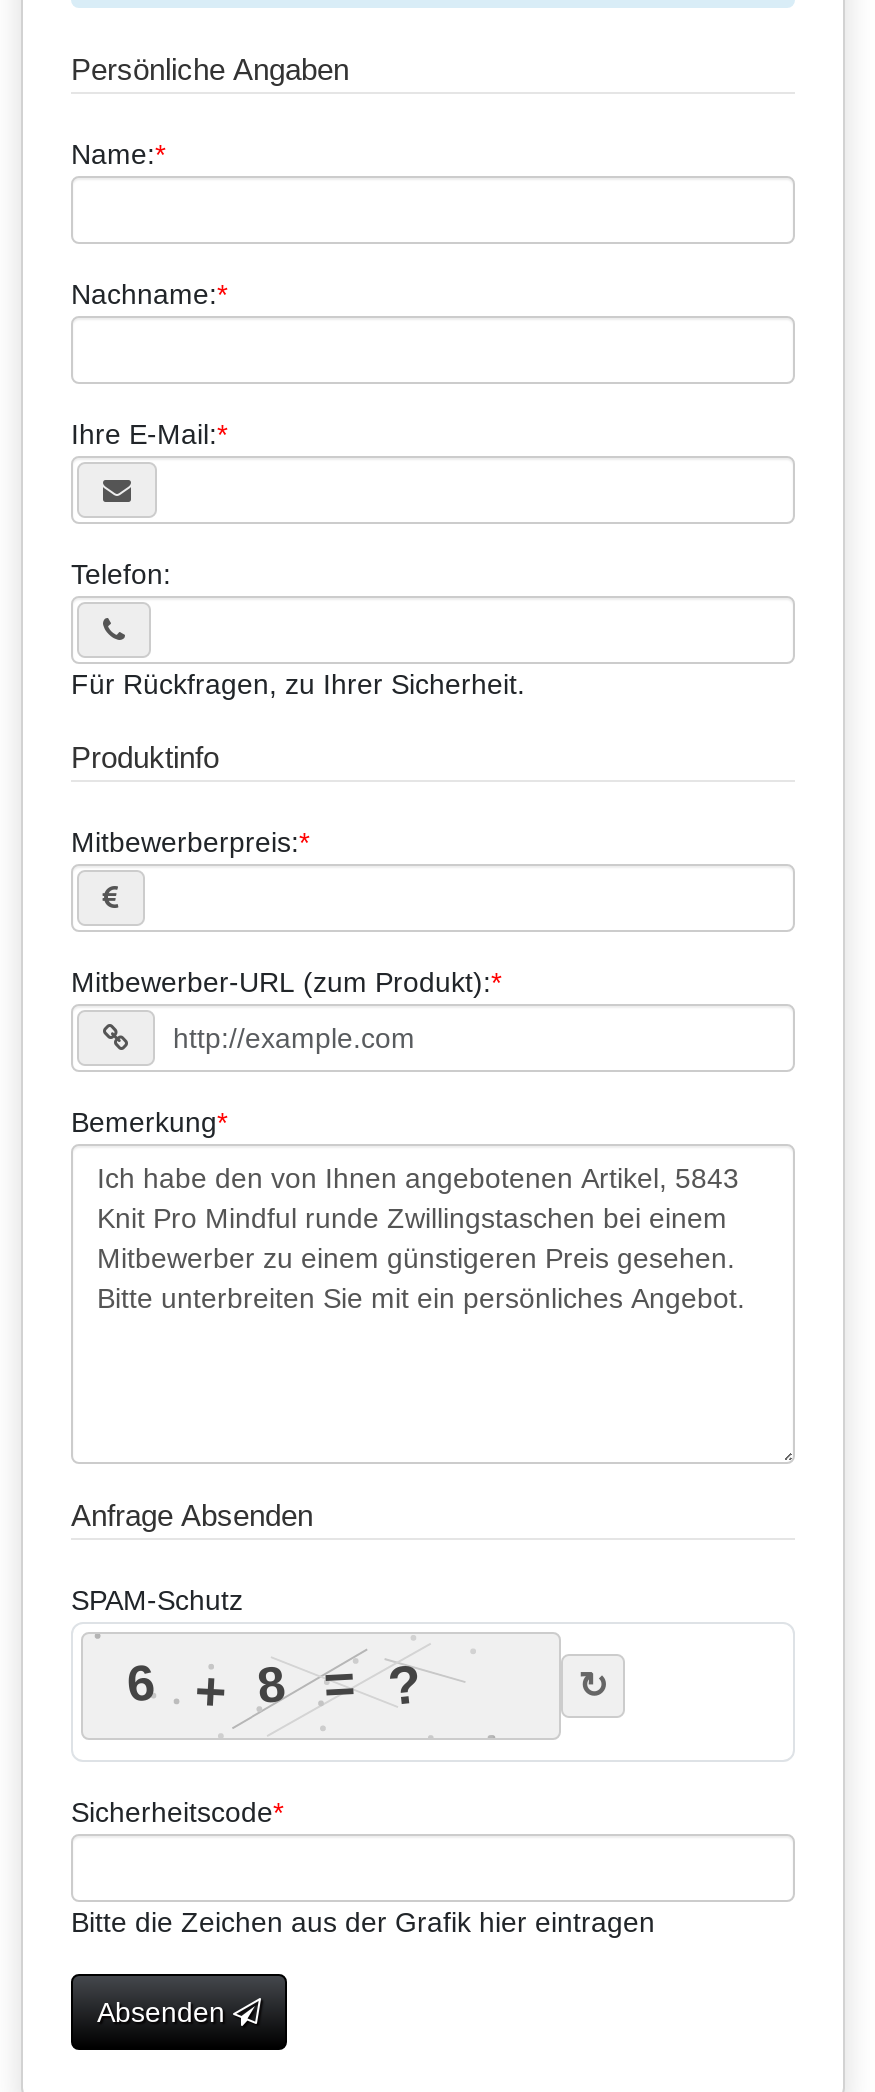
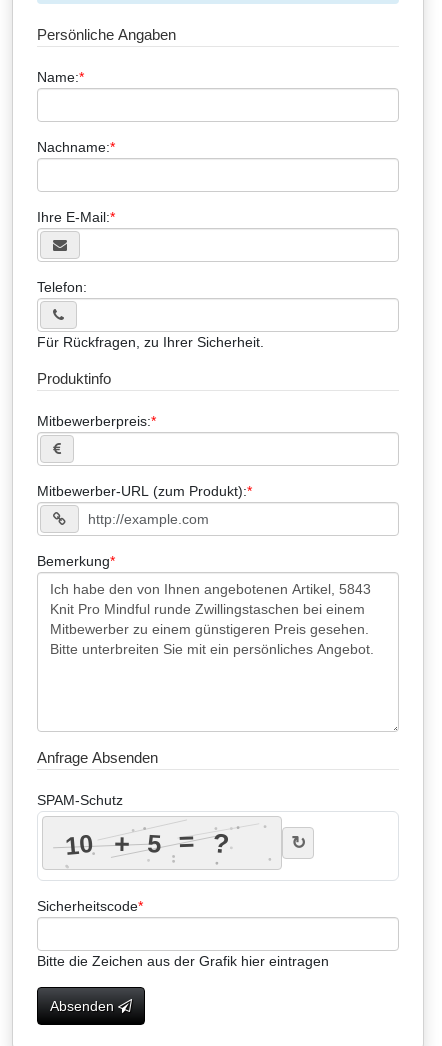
[124,1654,157,1712] 6 -> [64,829,94,859] 10
[193,1653,424,1722] + 8 = ? -> [114,826,231,859] + 5 = ?

